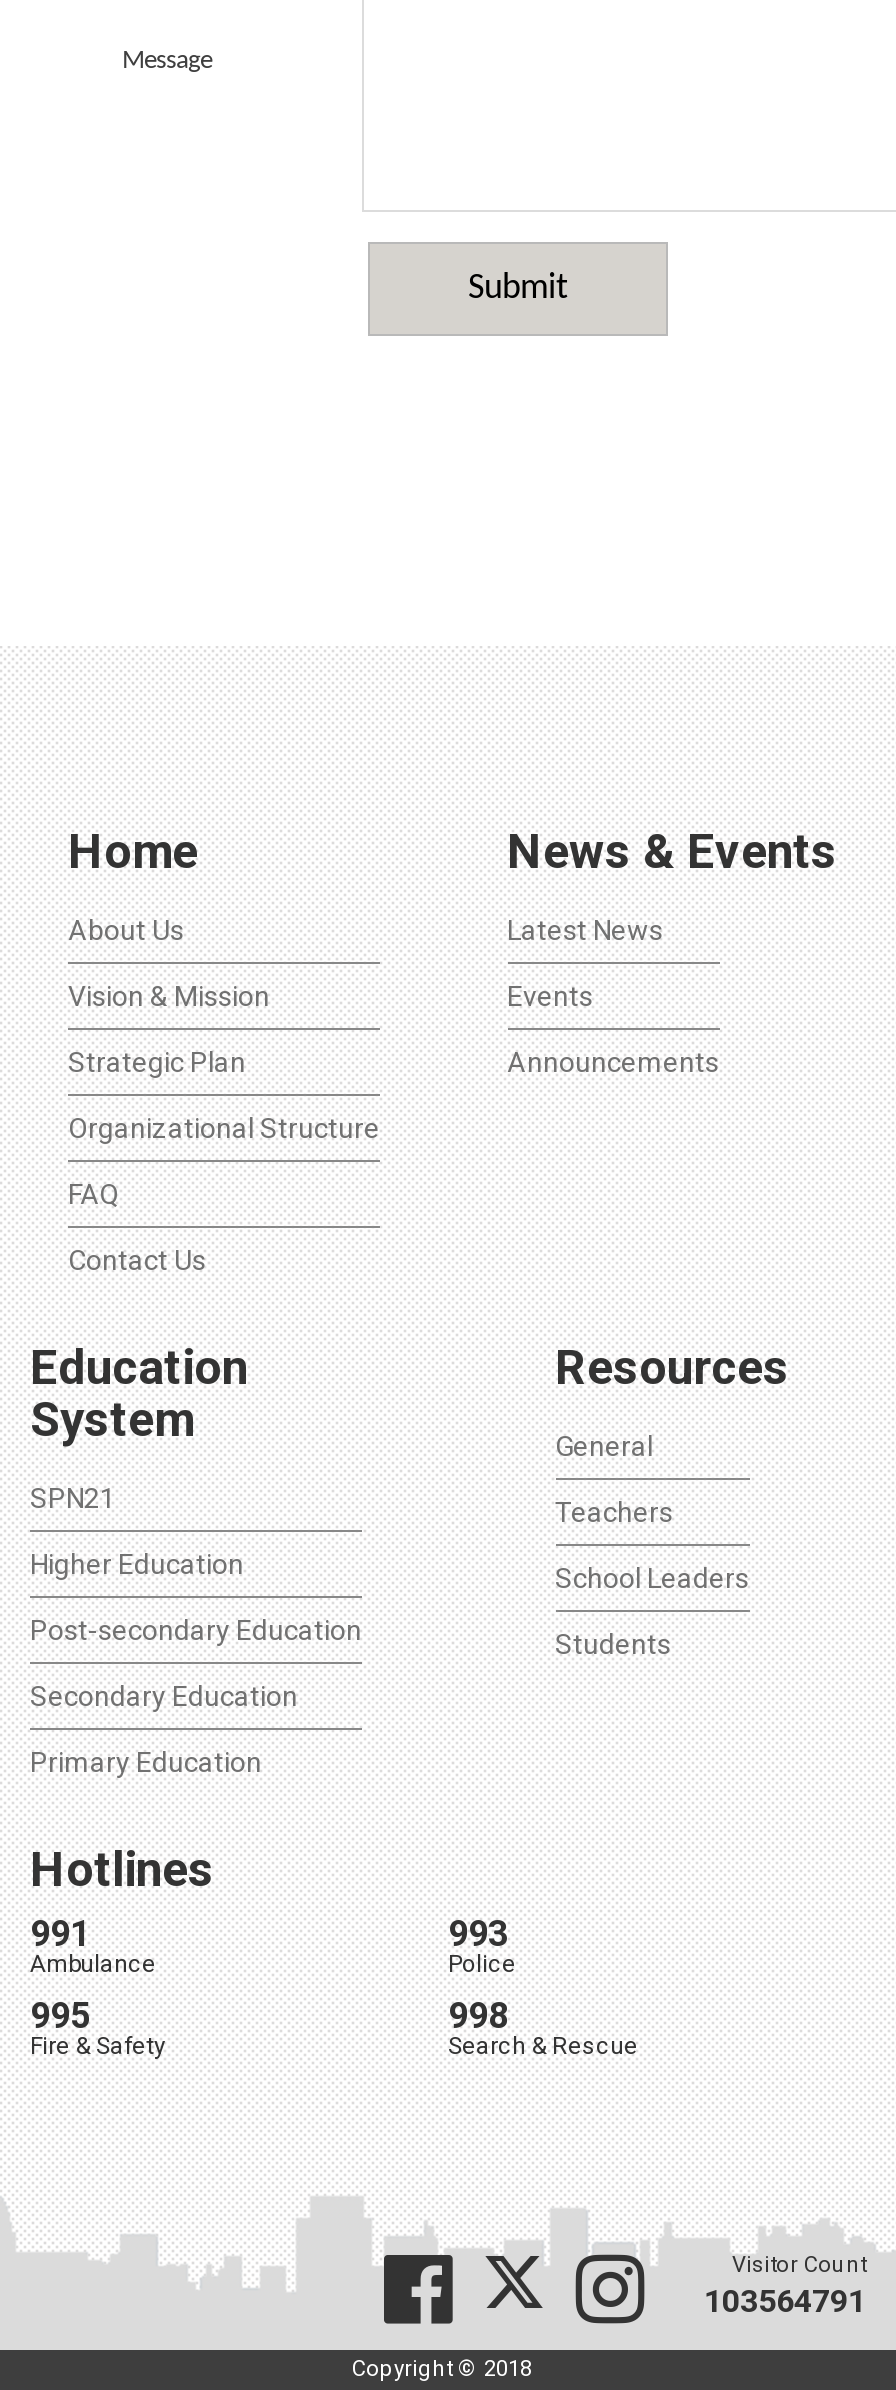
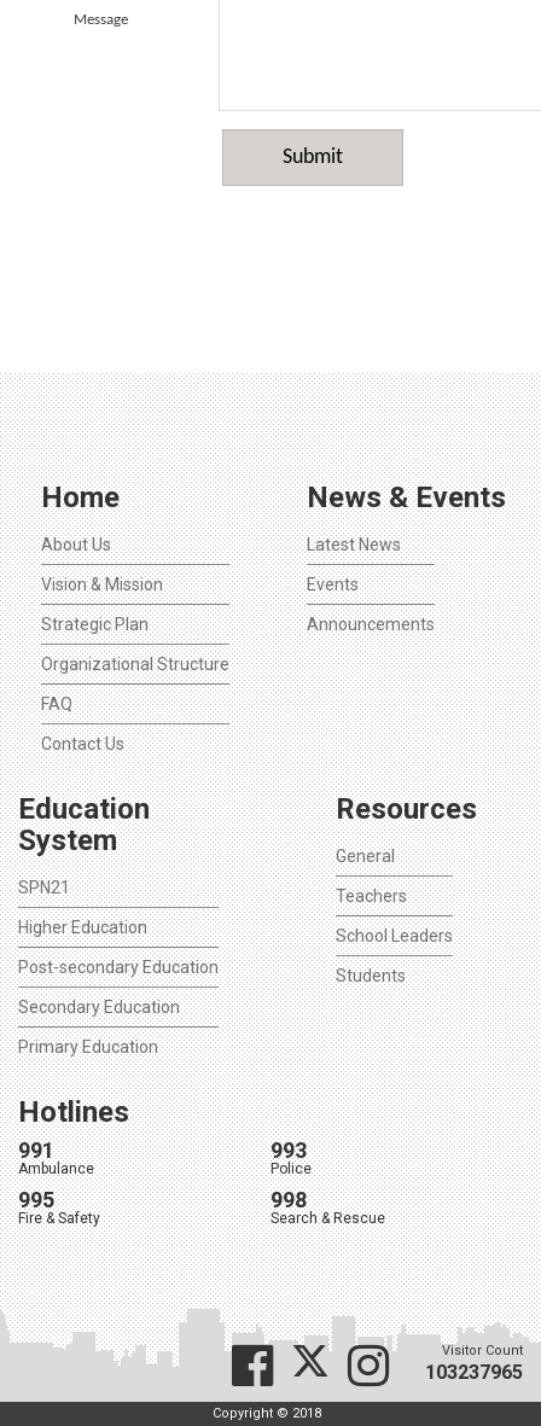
[704,2282,866,2320] 103564791 -> [425,1361,523,1384] 103237965

